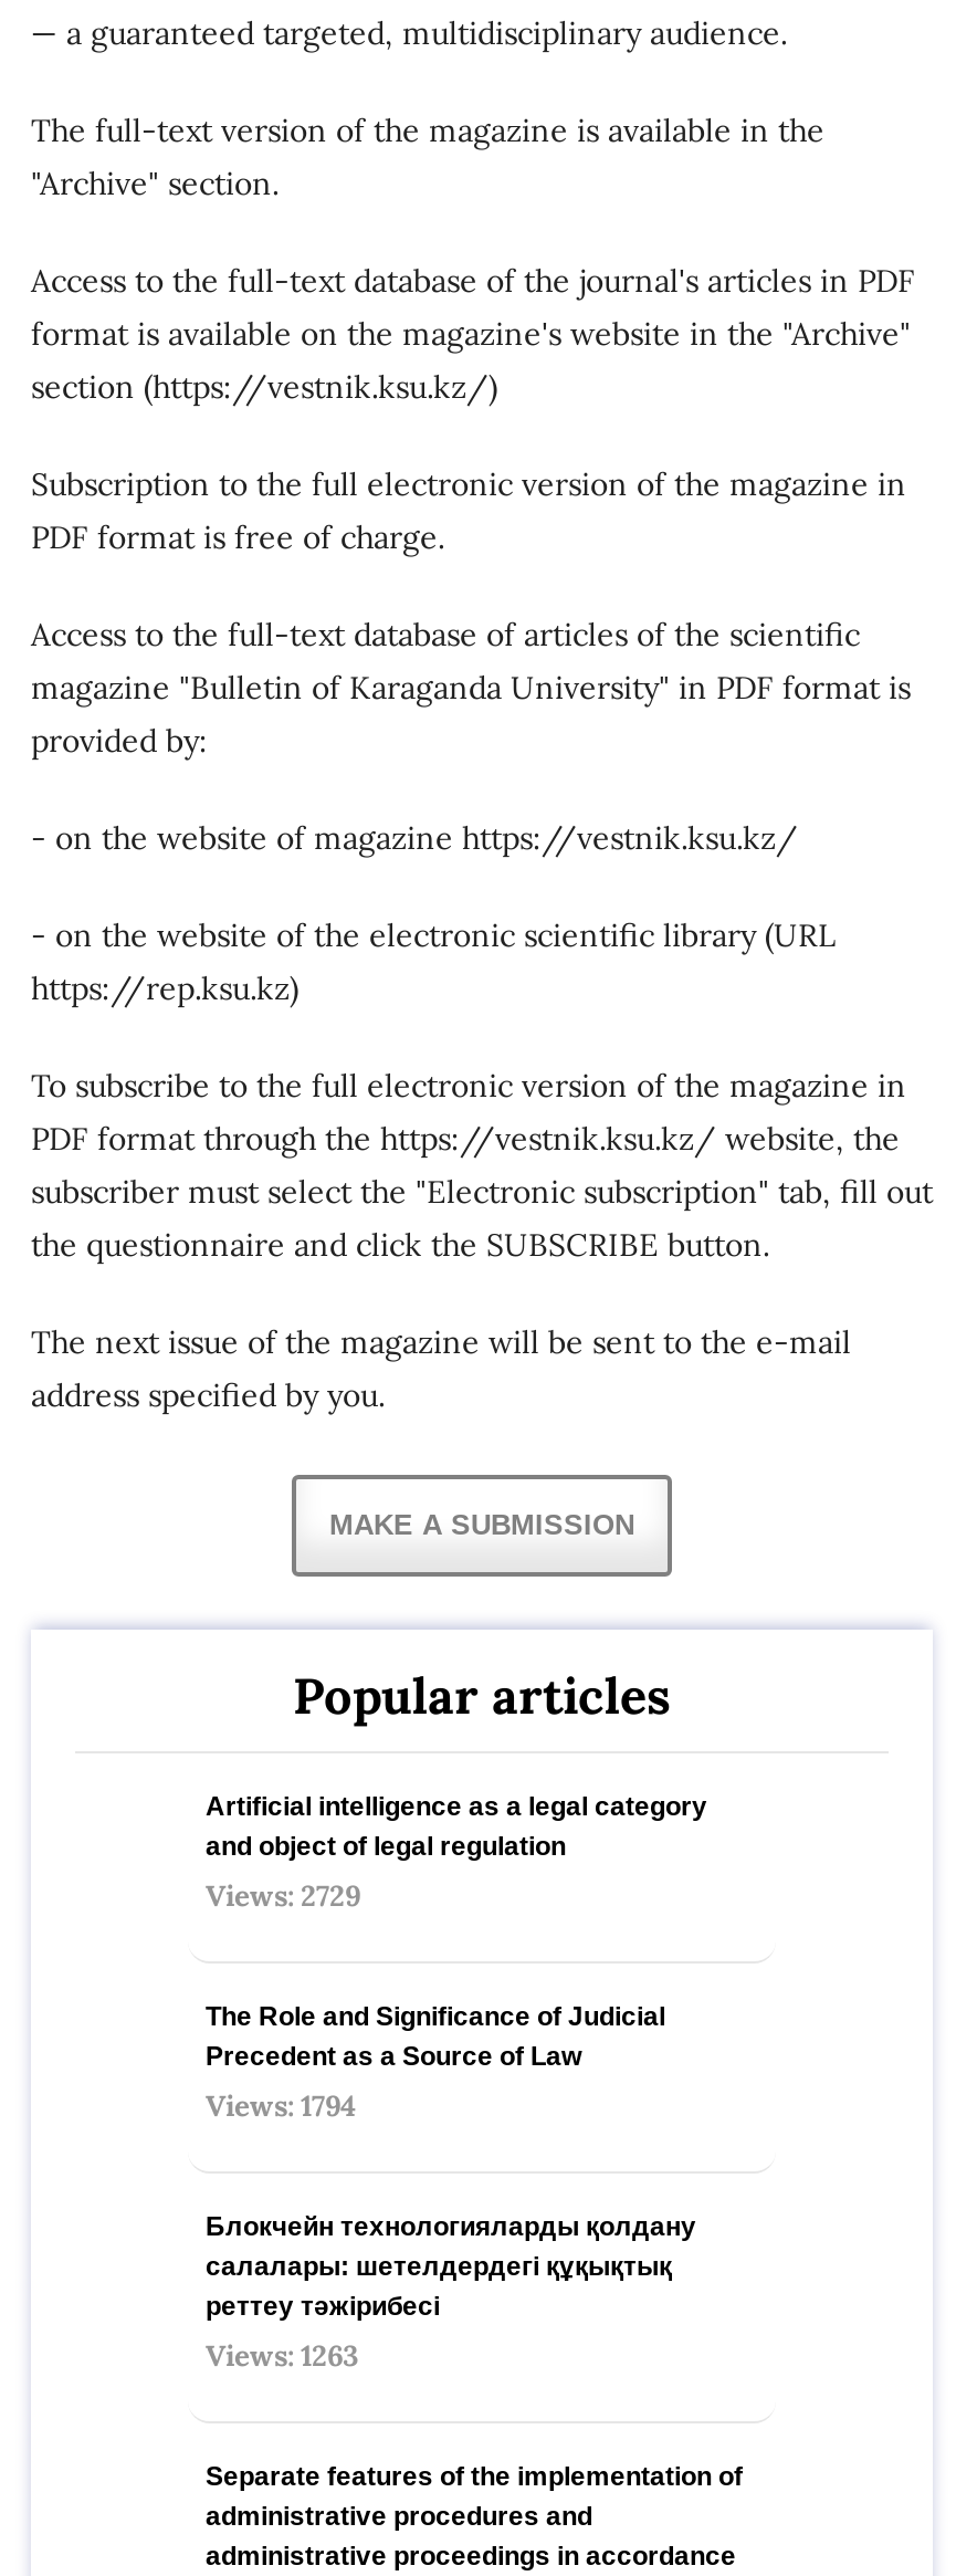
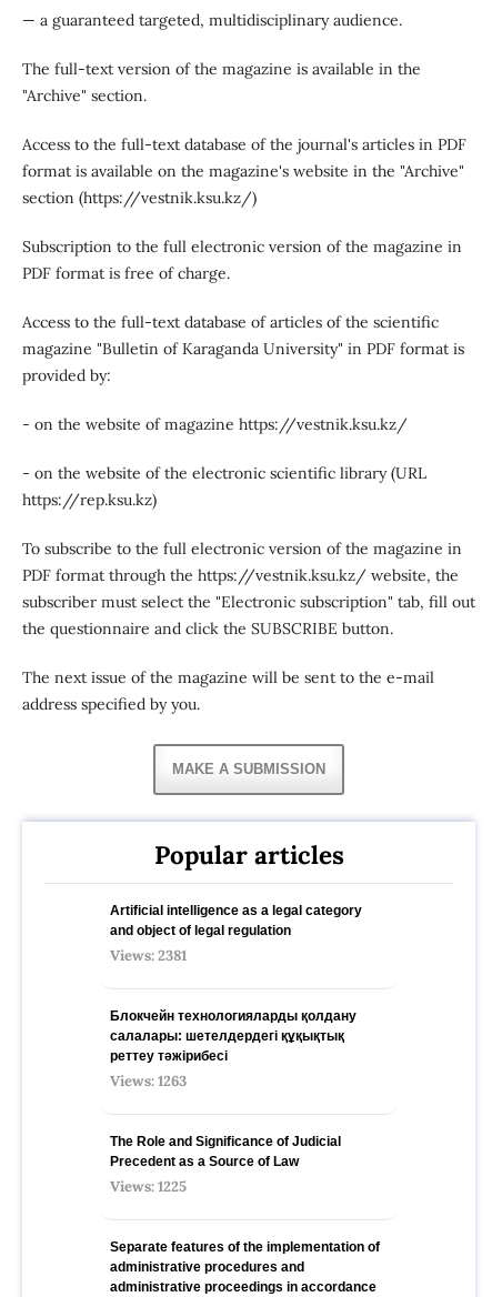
[206,1877,360,2125] Views: 2729 | Views: 1794 -> [110,946,187,965] Views: 2381
moved [206,2001,665,2072] -> [110,1134,341,1169]: The Role and Significance of Judicial | Precedent as a Source of Law
moved [206,2211,696,2375] -> [110,1008,357,1091]: Блокчейн технологияларды қолдану | салалары: шетелдердегі құқықтық | реттеу тәжірибесі | Views: 1263
none -> [110,1177,187,1196] Views: 1225

